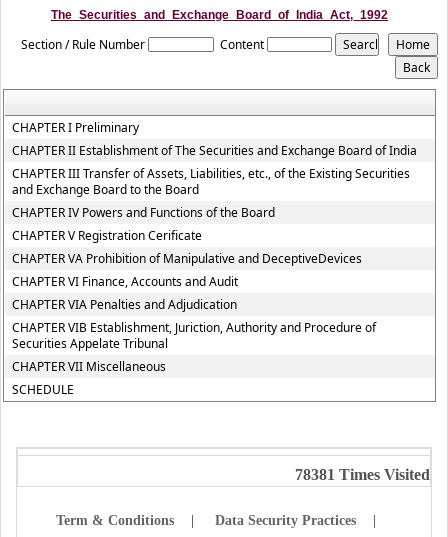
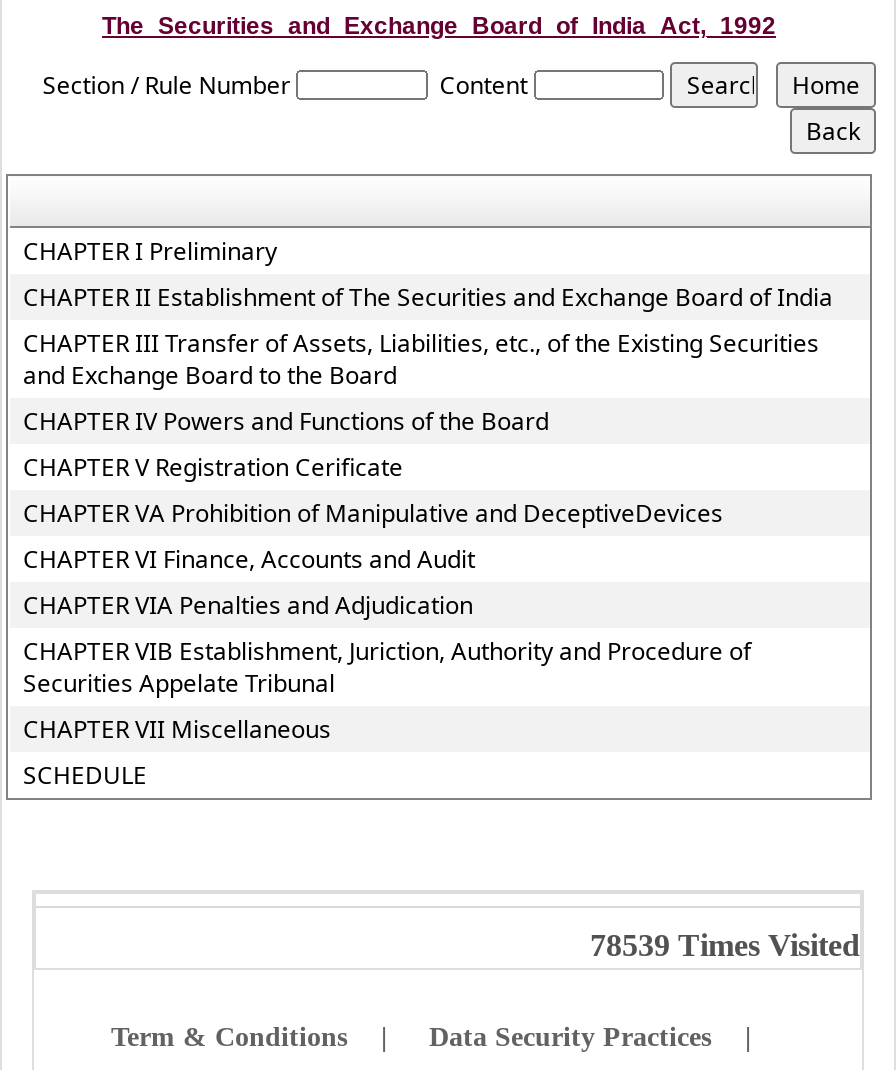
[295,466,430,483] 78381 Times Visited -> [590,928,860,962] 78539 Times Visited

